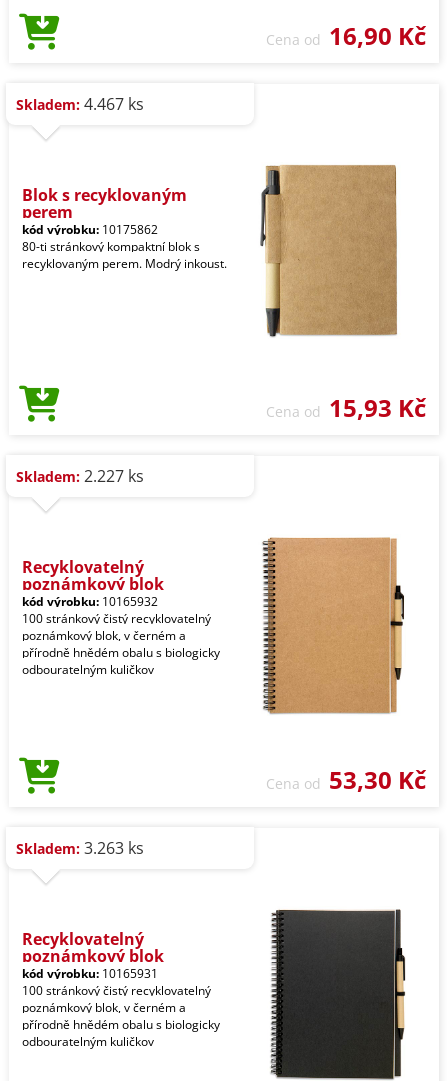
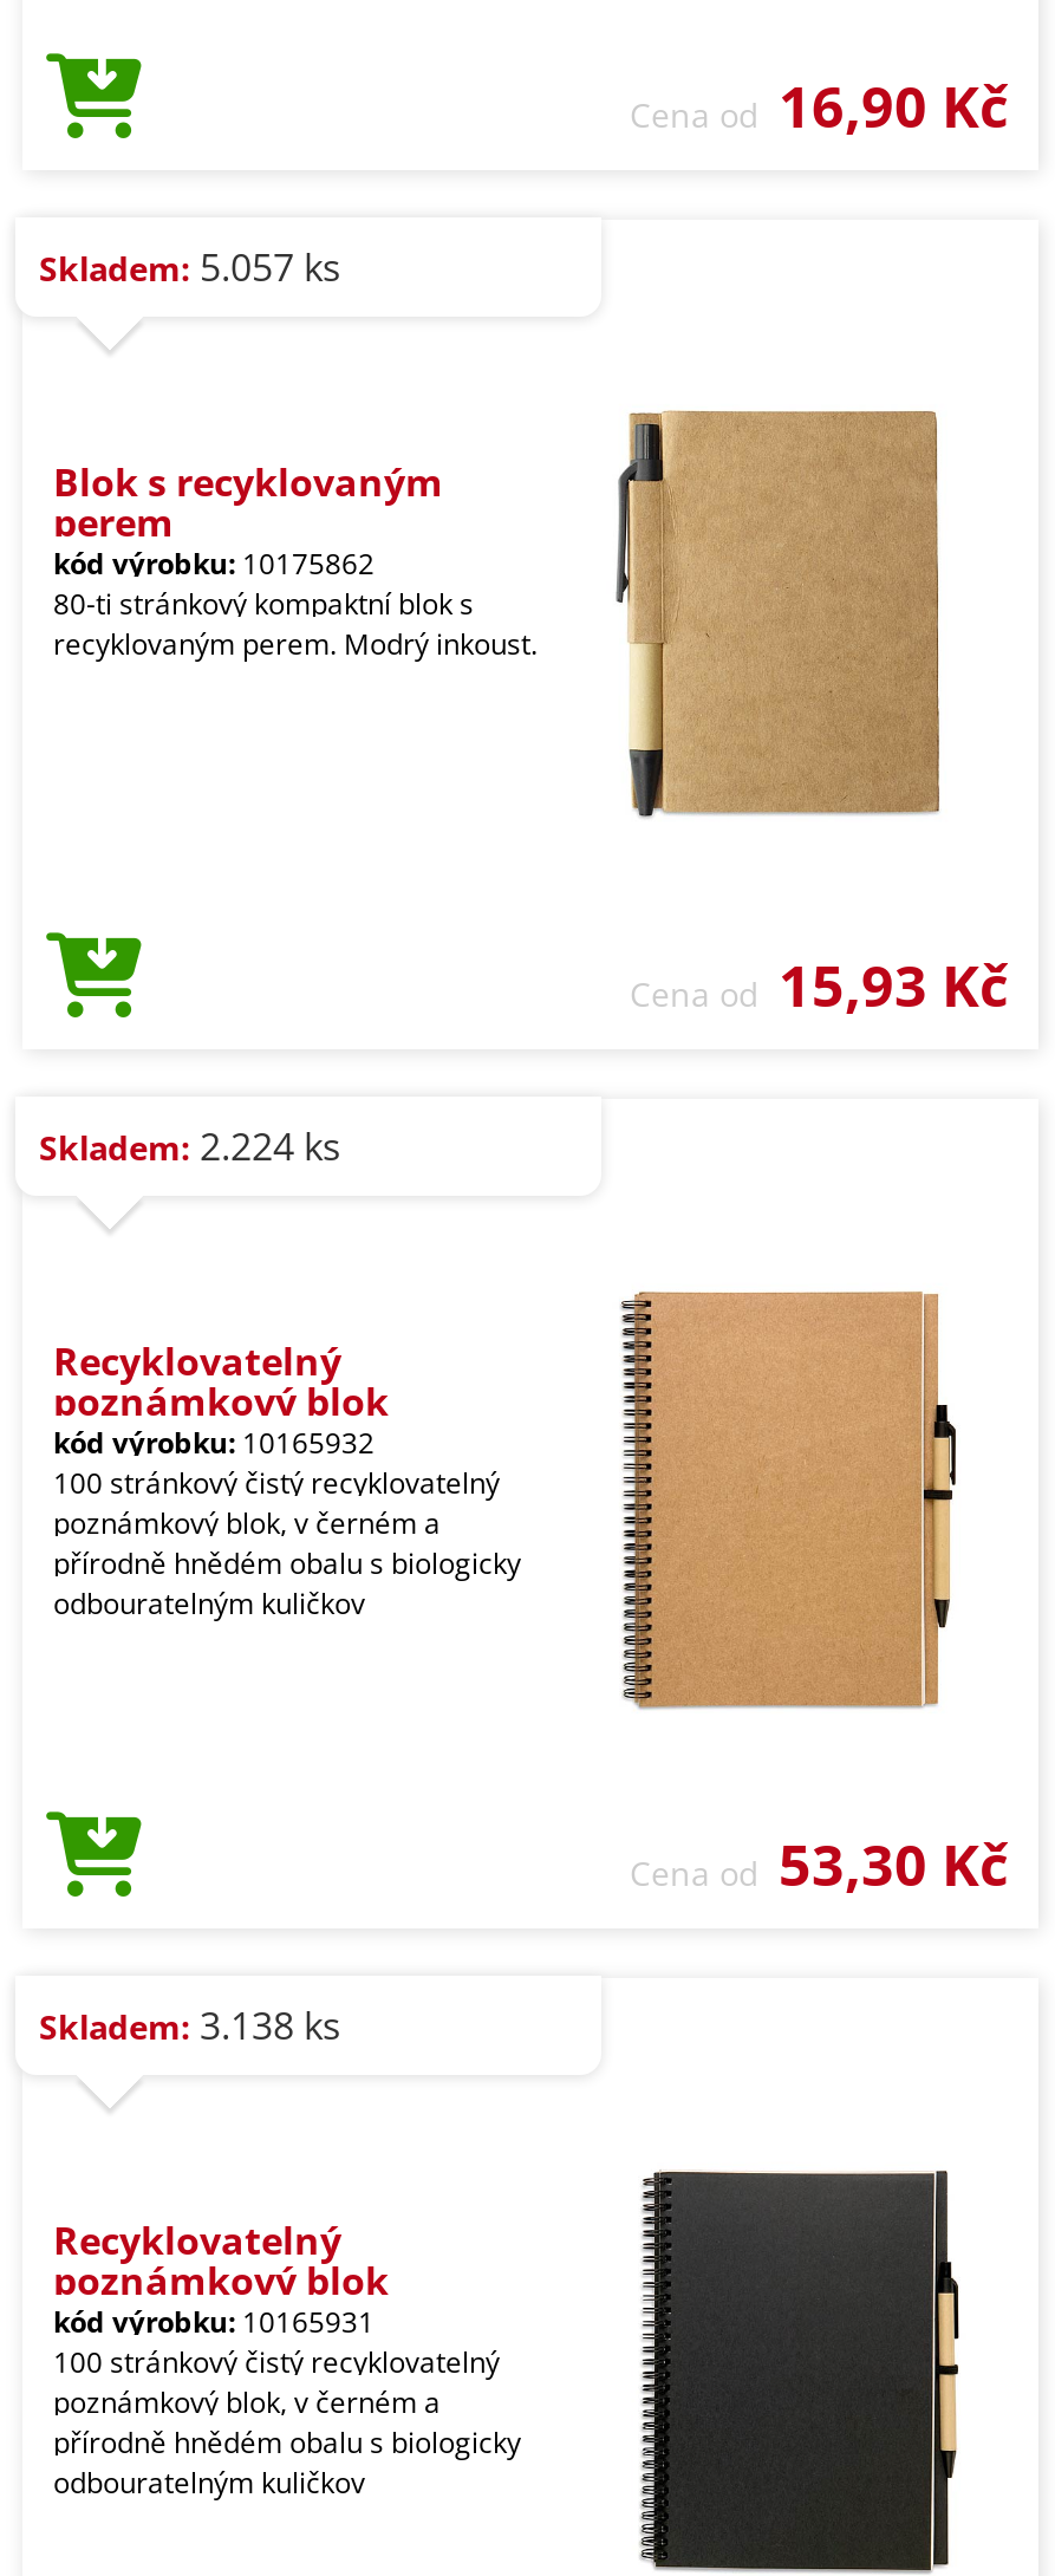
[16,93,144,115] Skladem: 4.467 ks -> [39,241,341,293] Skladem: 5.057 ks
[16,465,144,487] Skladem: 2.227 ks -> [39,1120,341,1172] Skladem: 2.224 ks
[16,837,144,859] Skladem: 3.263 ks -> [39,1999,341,2051] Skladem: 3.138 ks

